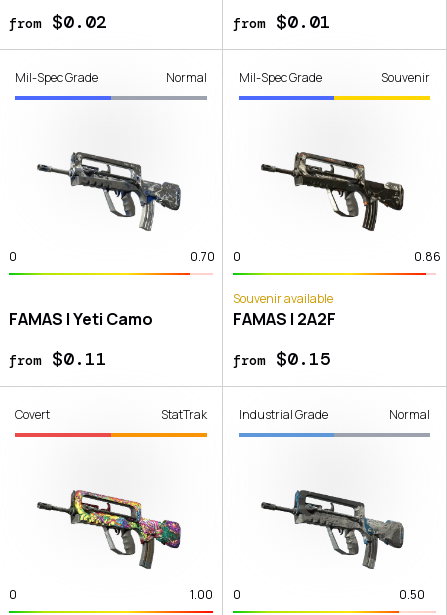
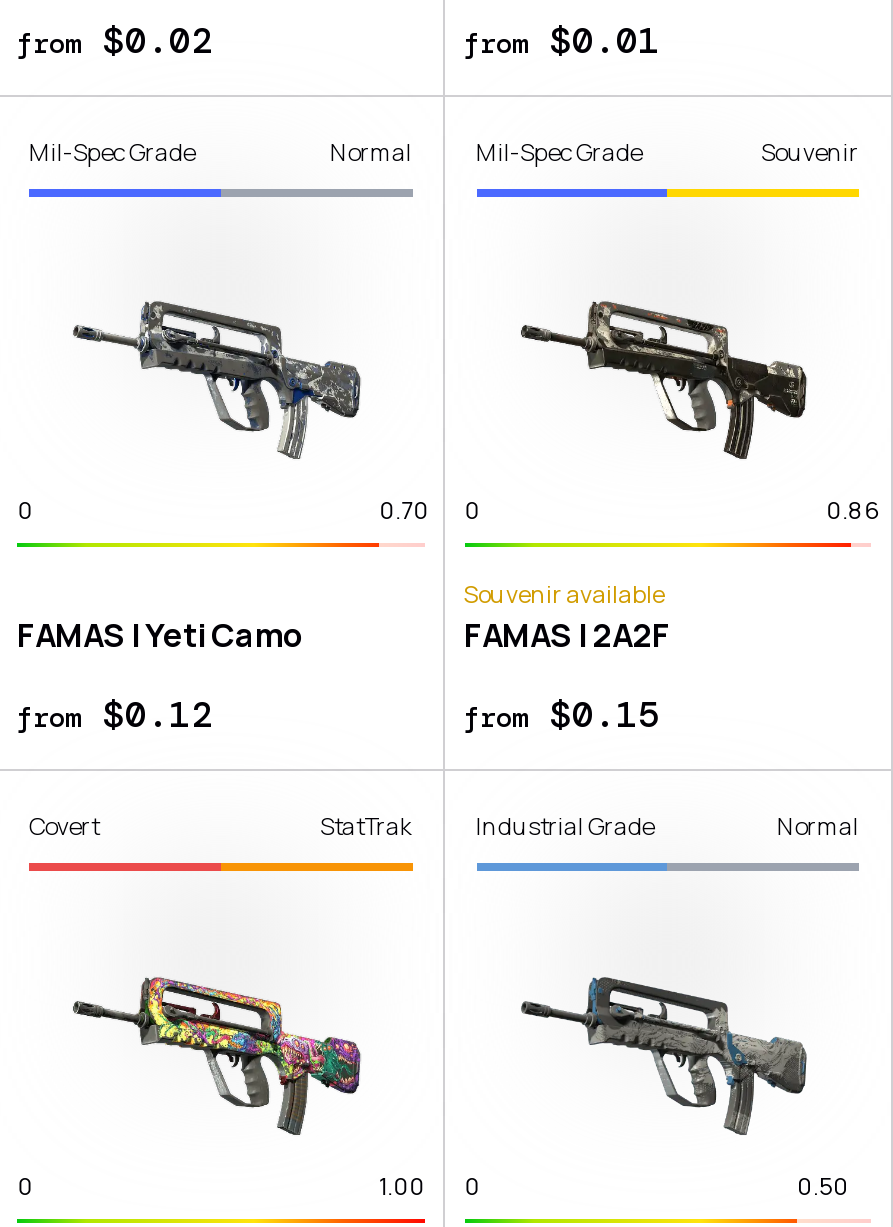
[9,347,107,371] from $0.11 -> [17,692,213,740] from $0.12

